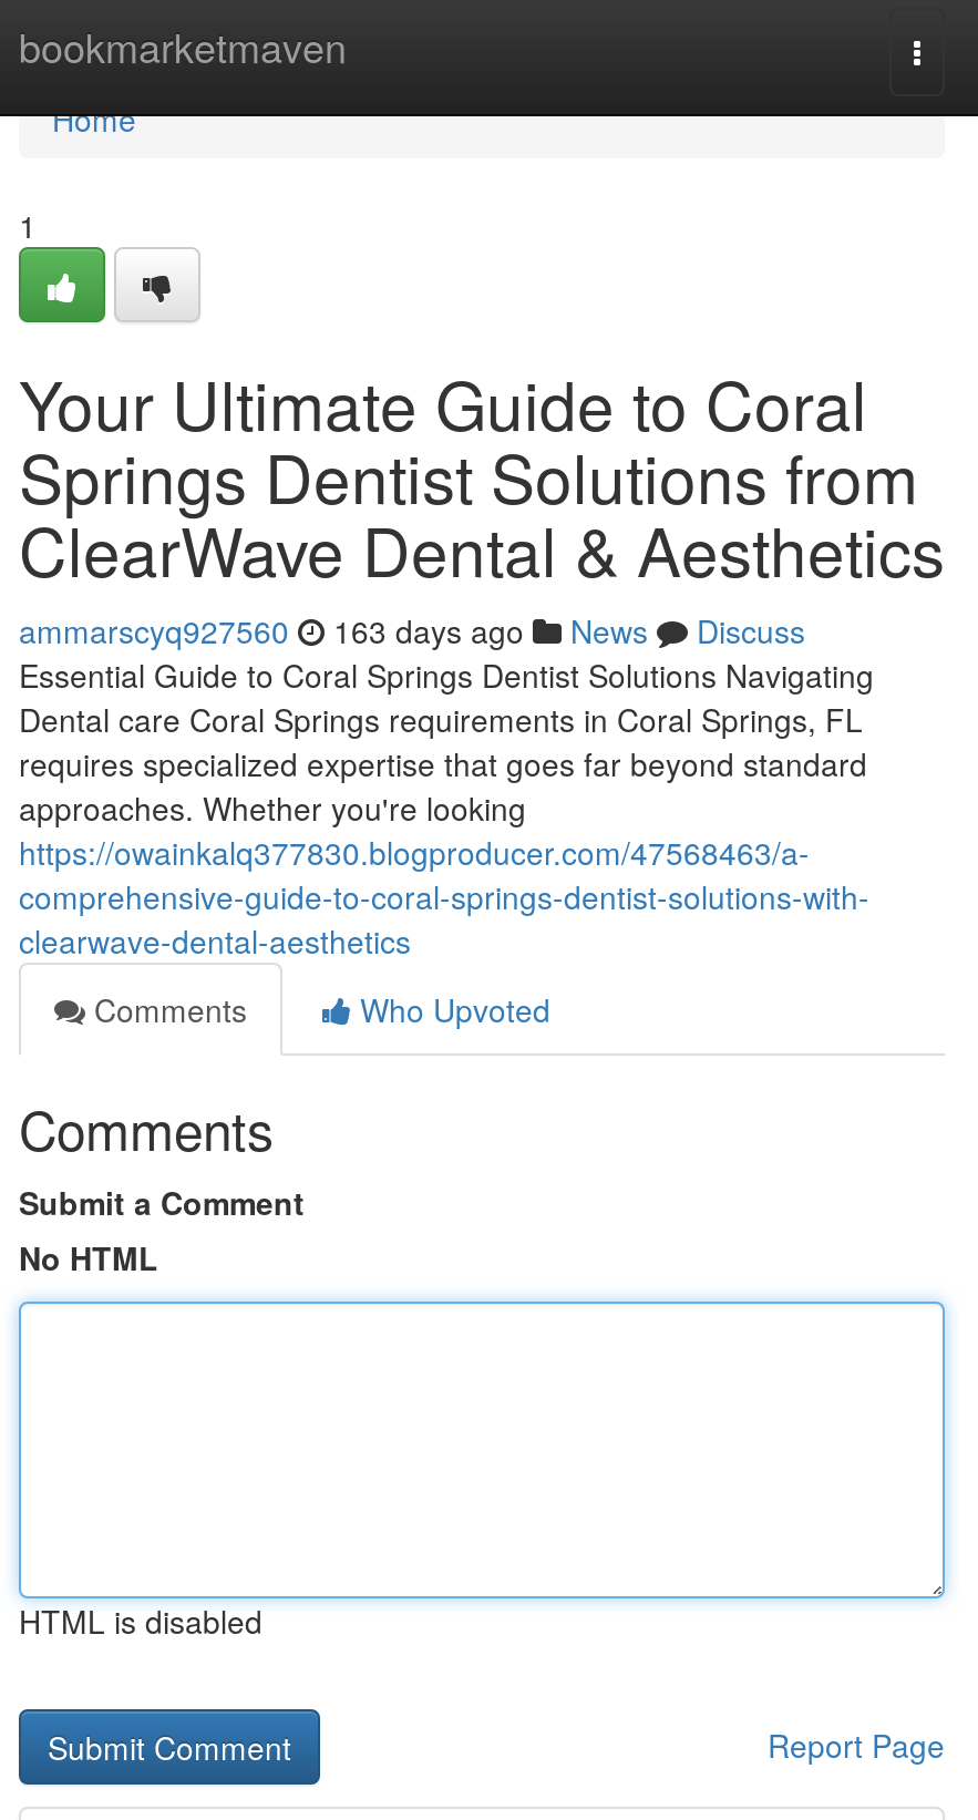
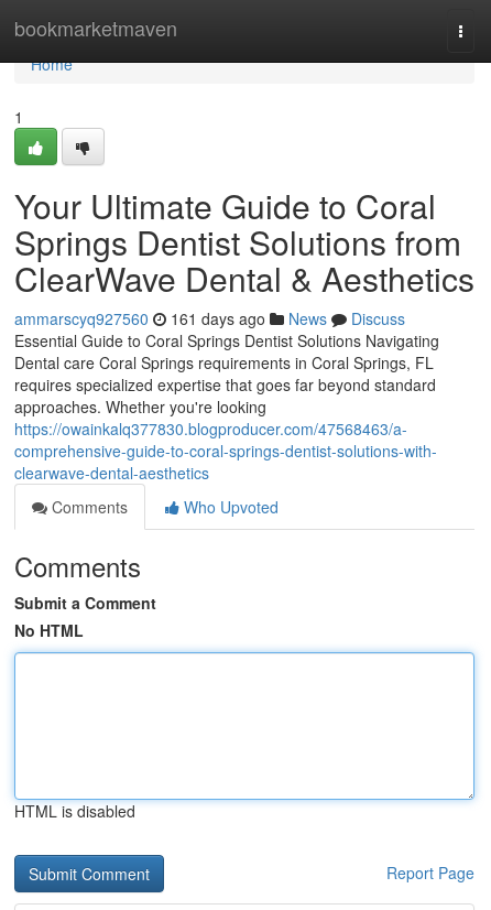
[19,608,805,652] ammarscyq927560 163 days ago News Discuss -> [14,307,405,329] ammarscyq927560 161 days ago News Discuss

